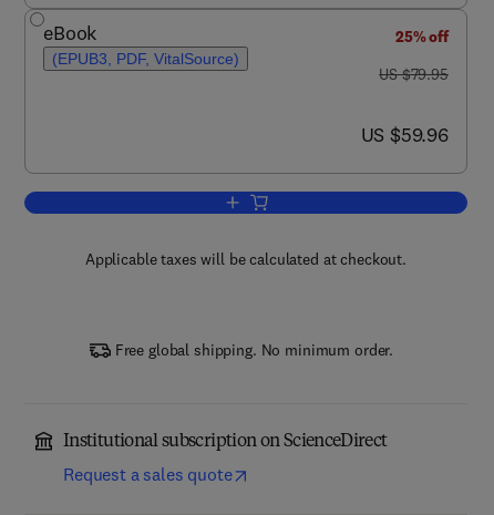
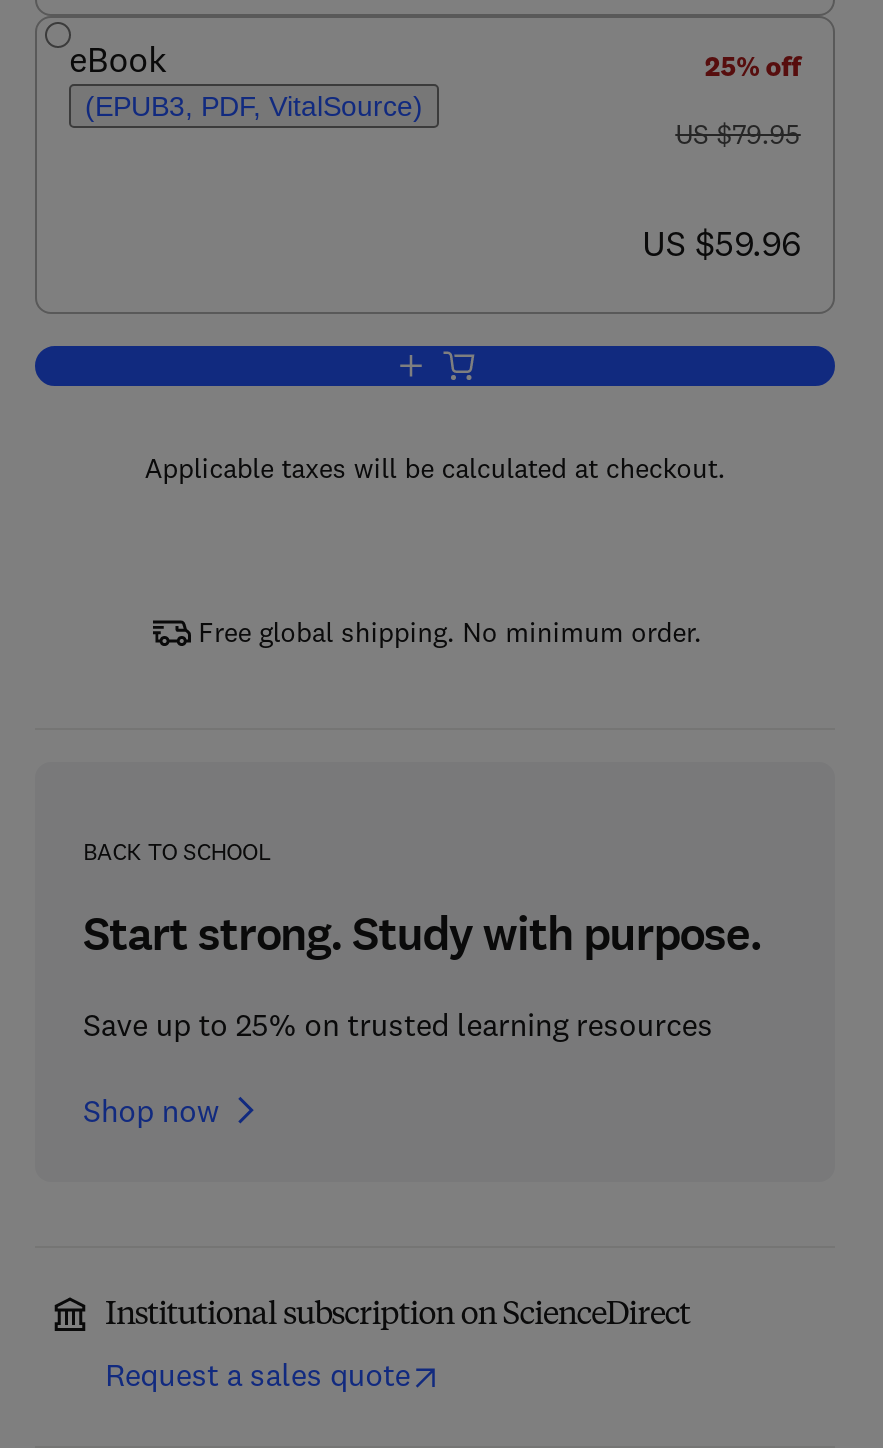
none -> [83,836,762,1130] BACK TO SCHOOL | Start strong. Study with purpose. | Save up to 25% on trusted learning resources | Shop now

